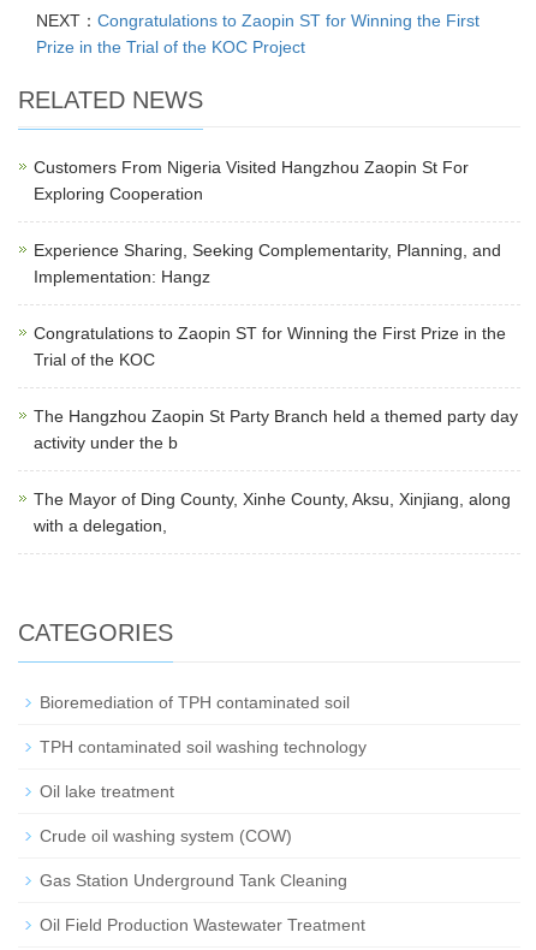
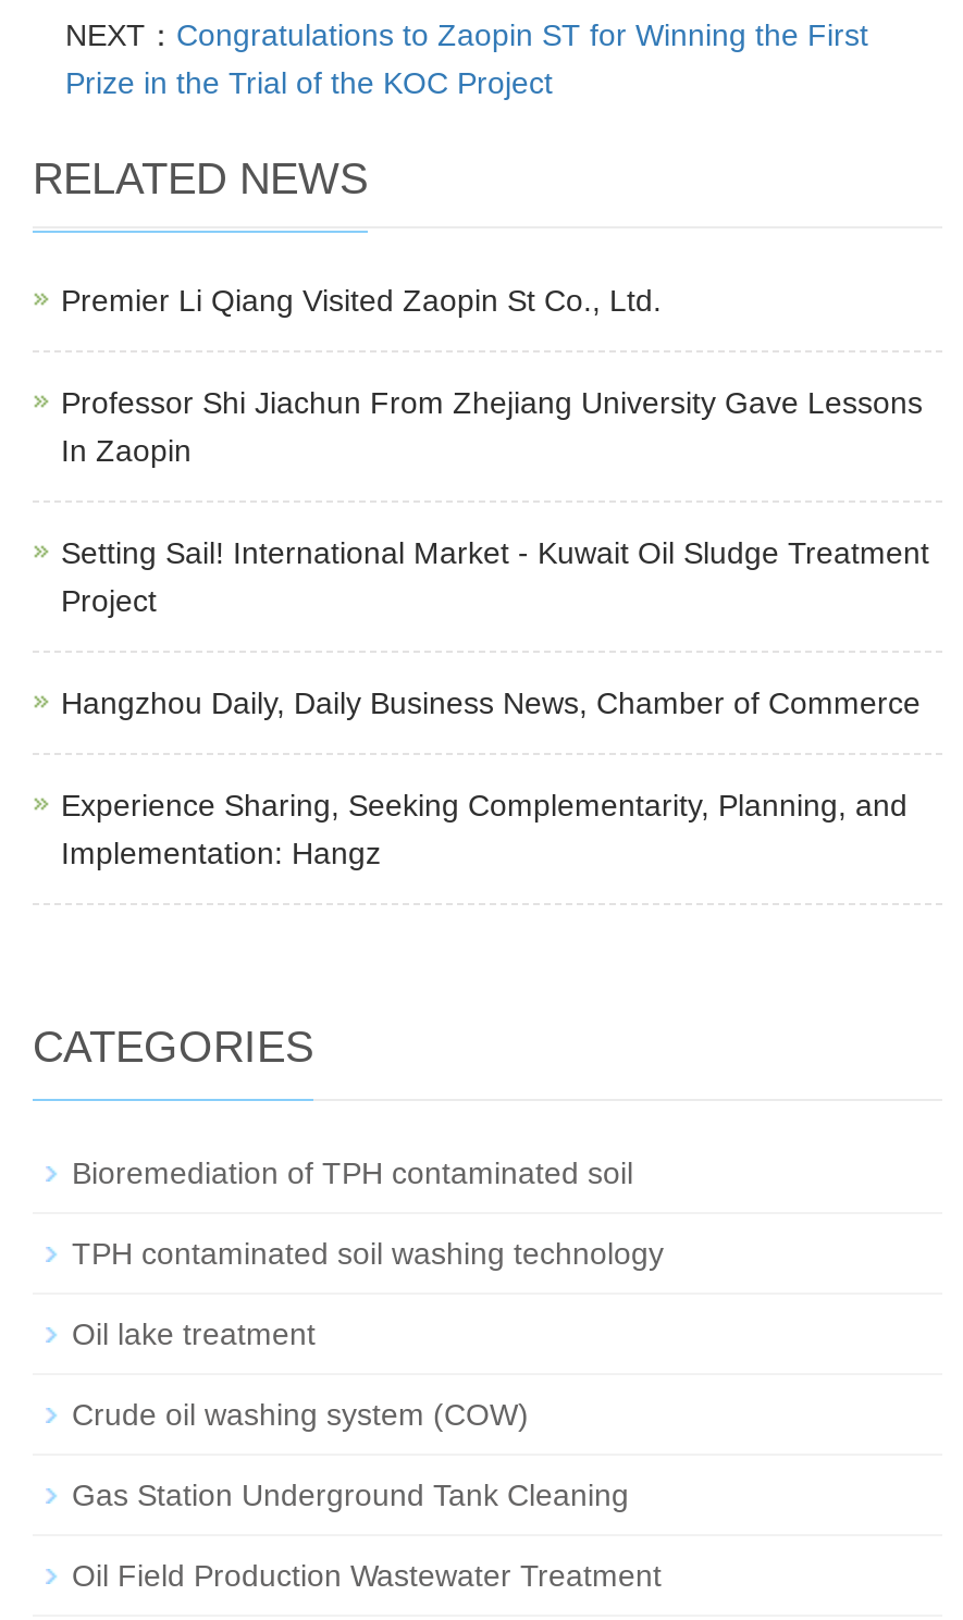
[34,158,469,203] Customers From Nigeria Visited Hangzhou Zaopin St For | Exploring Cooperation -> [61,283,929,720] Premier Li Qiang Visited Zaopin St Co., Ltd. | Professor Shi Jiachun From Zhejiang University Gave Lessons | In Zaopin | Setting Sail! International Market - Kuwait Oil Sludge Treatment | Project | Hangzhou Daily, Daily Business News, Chamber of Commerce
moved [34,241,501,286] -> [61,788,908,871]: Experience Sharing, Seeking Complementarity, Planning, and | Implementation: Hangz
[34,324,518,535] Congratulations to Zaopin ST for Winning the First Prize in the | Trial of the KOC | The Hangzhou Zaopin St Party Branch held a themed party day | activity under the b | The Mayor of Ding County, Xinhe County, Aksu, Xinjiang, along | with a delegation, -> none

